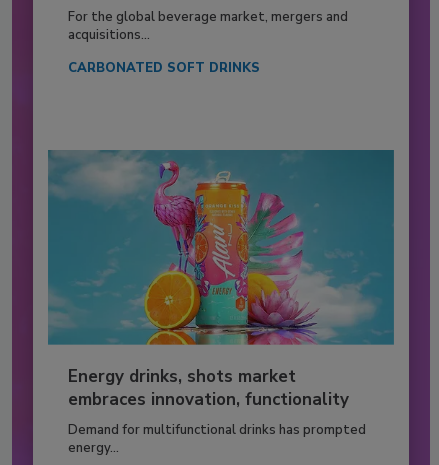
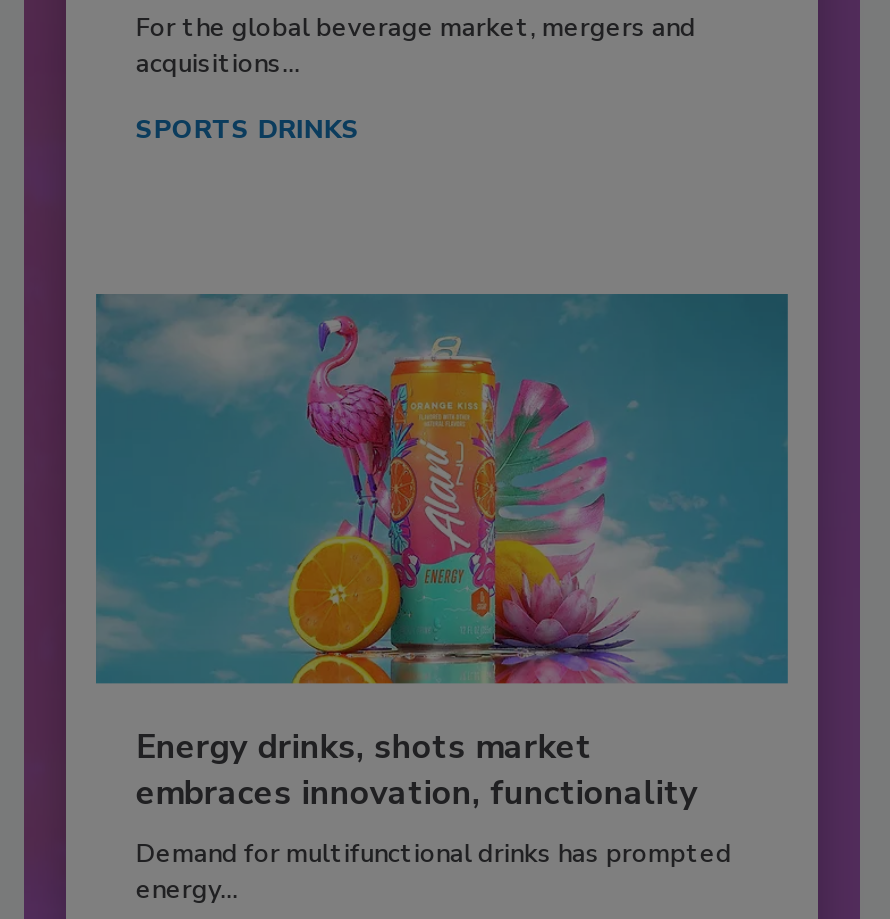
[68,59,260,77] CARBONATED SOFT DRINKS -> [136,112,360,148] SPORTS DRINKS

